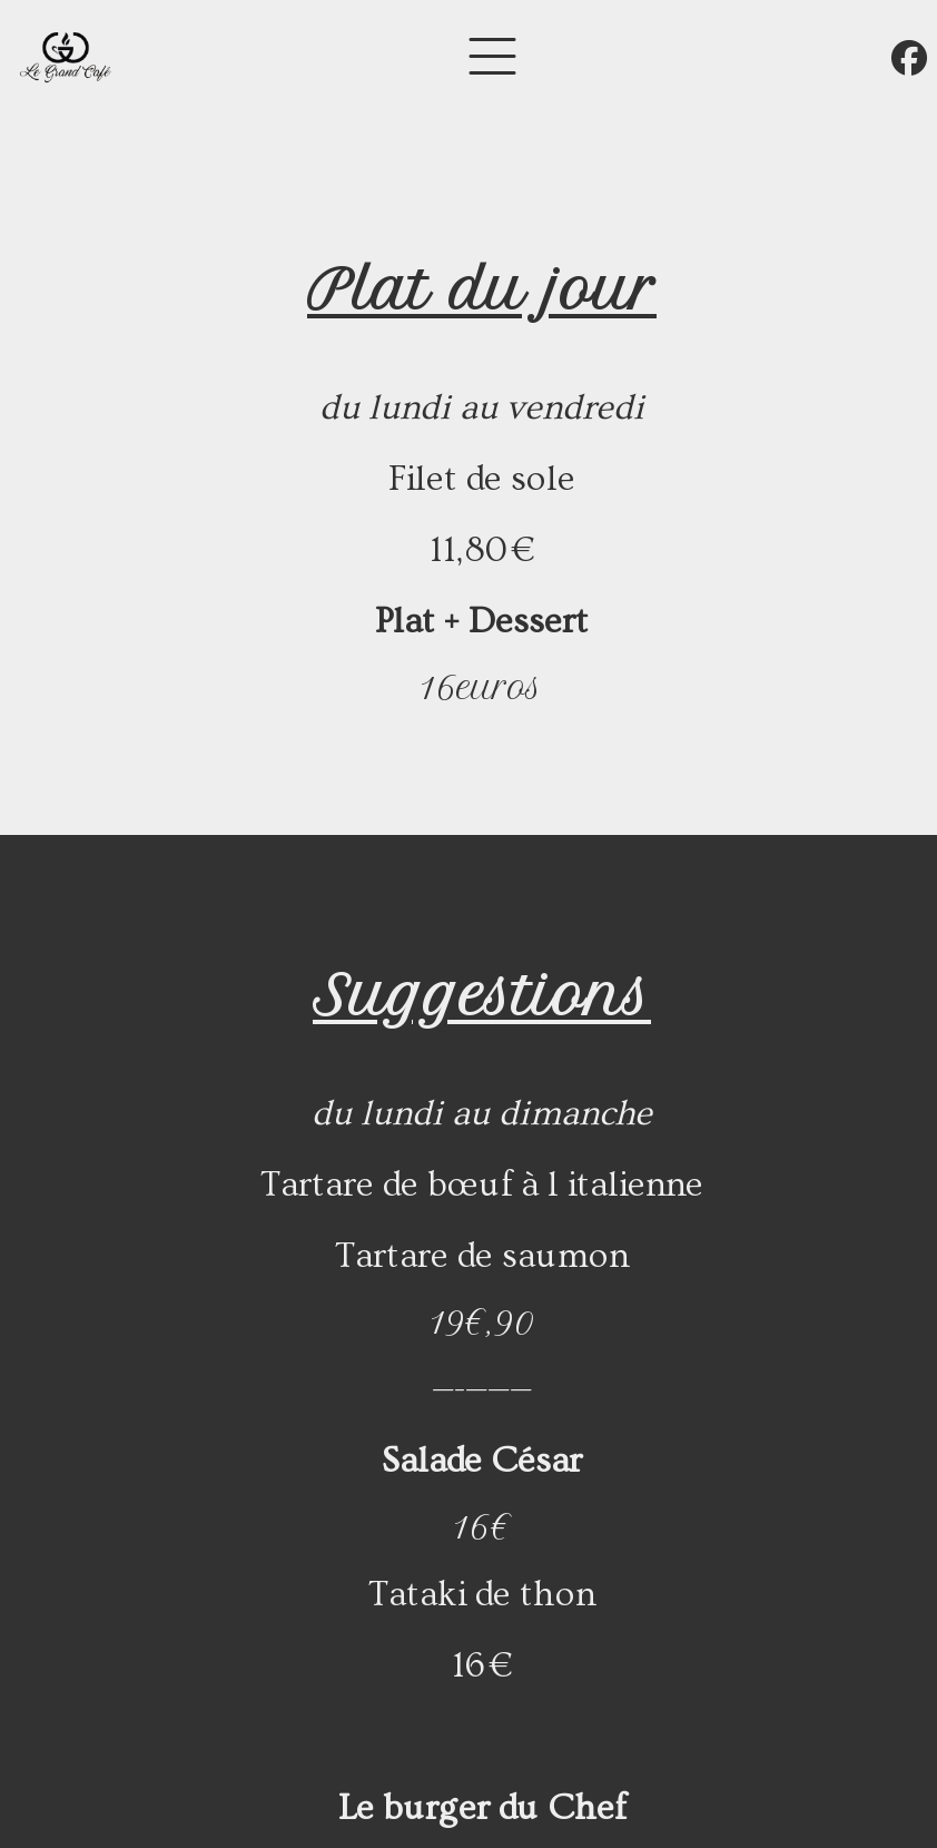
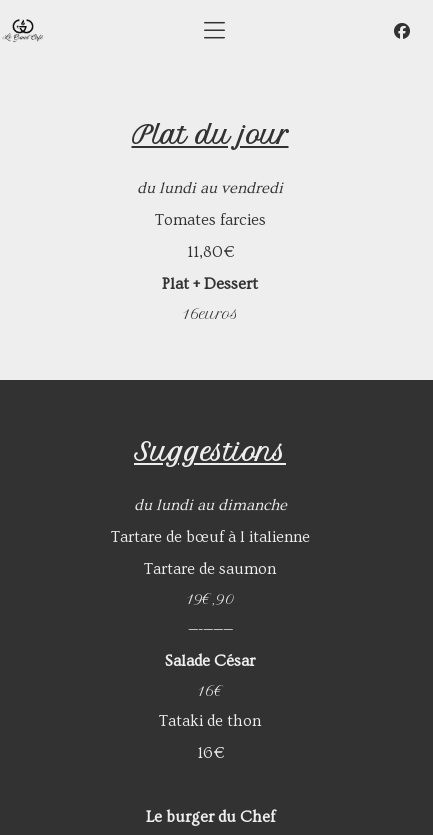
[388,459,575,499] Filet de sole -> [154,211,265,229] Tomates farcies

